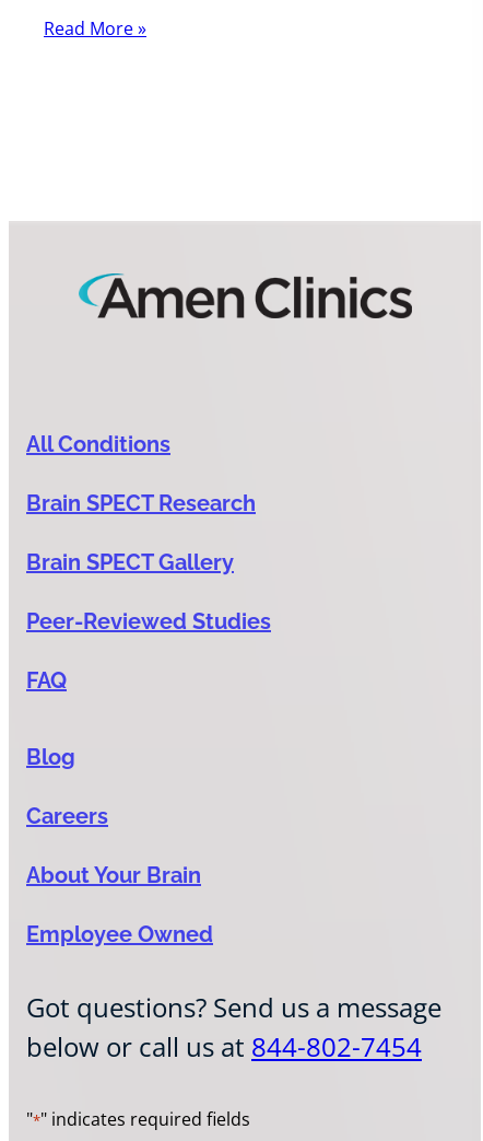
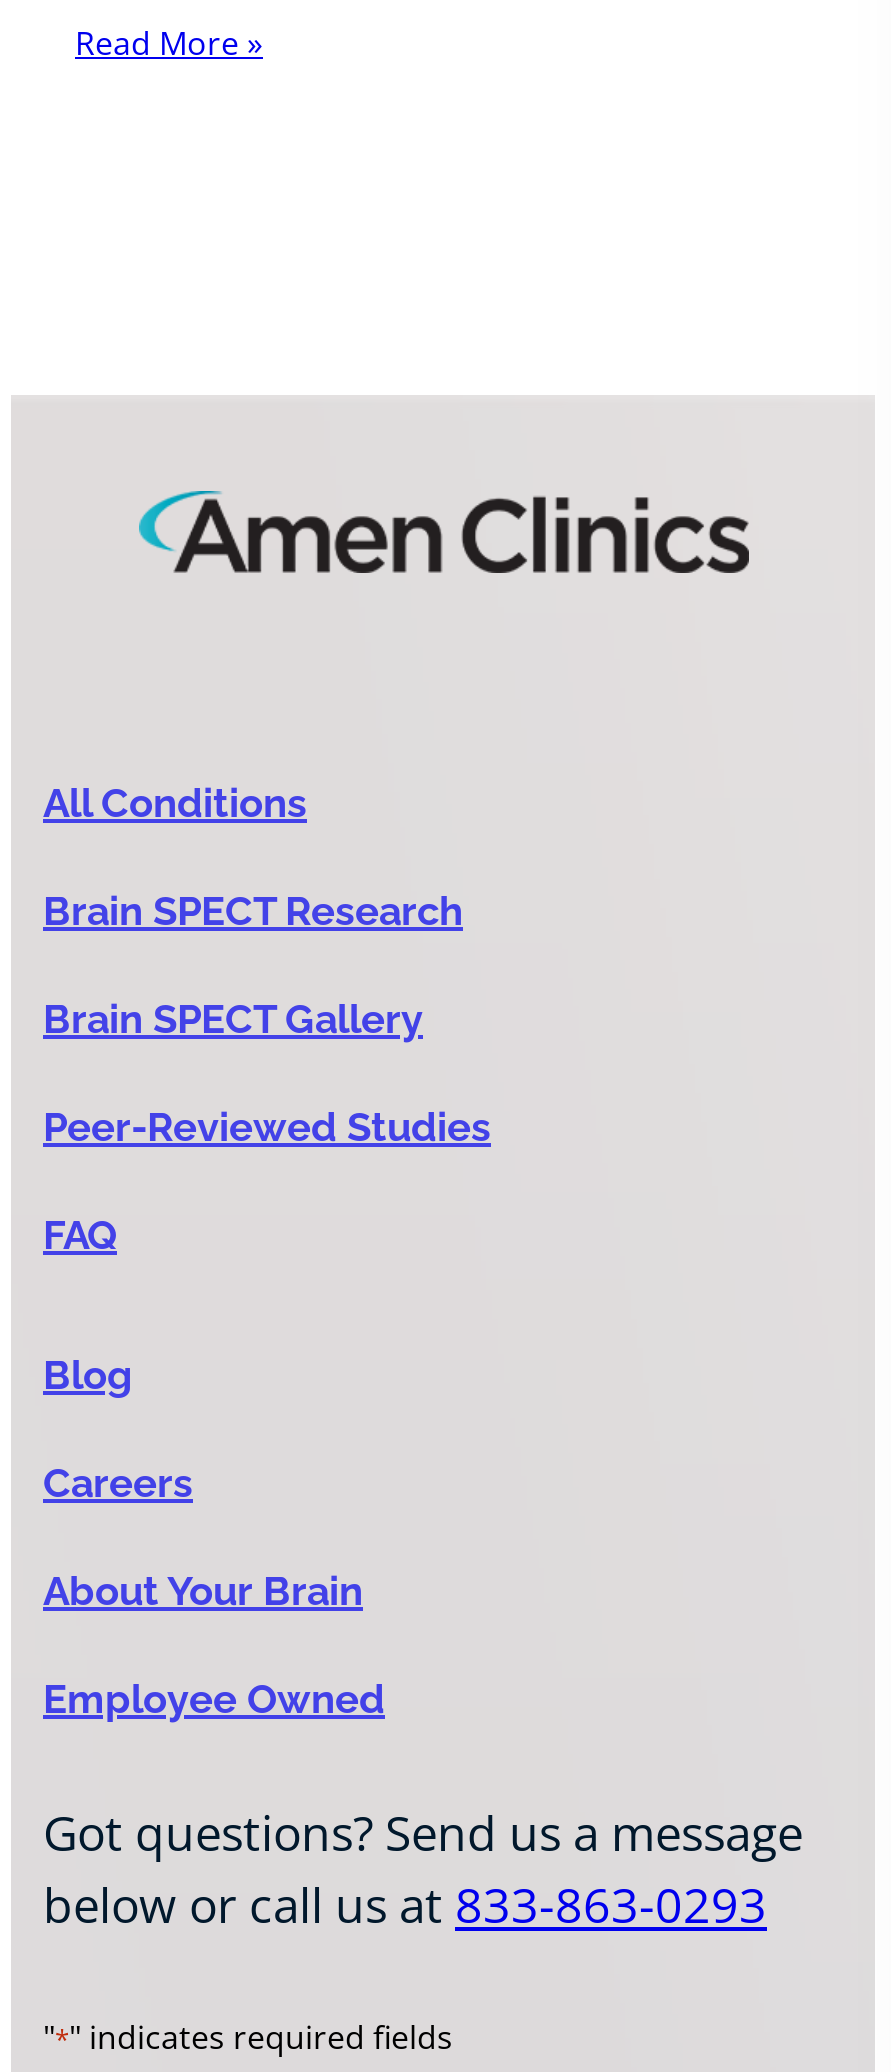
[26,1028,422,1064] below or call us at 844-802-7454 -> [43,1870,767,1936] below or call us at 833-863-0293

